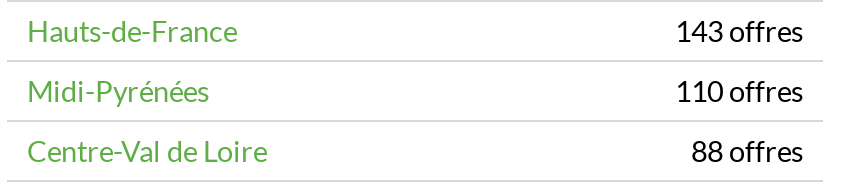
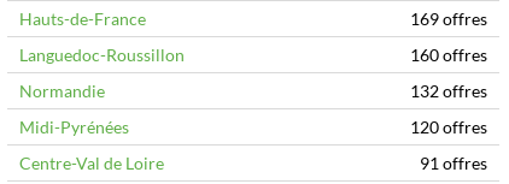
[675,14,803,48] 143 offres -> [19,8,487,101] 169 offres | Languedoc-Roussillon | 160 offres | Normandie | 132 offres
[675,74,803,108] 110 offres -> [410,117,487,137] 120 offres
[691,134,803,168] 88 offres -> [420,153,487,173] 91 offres

